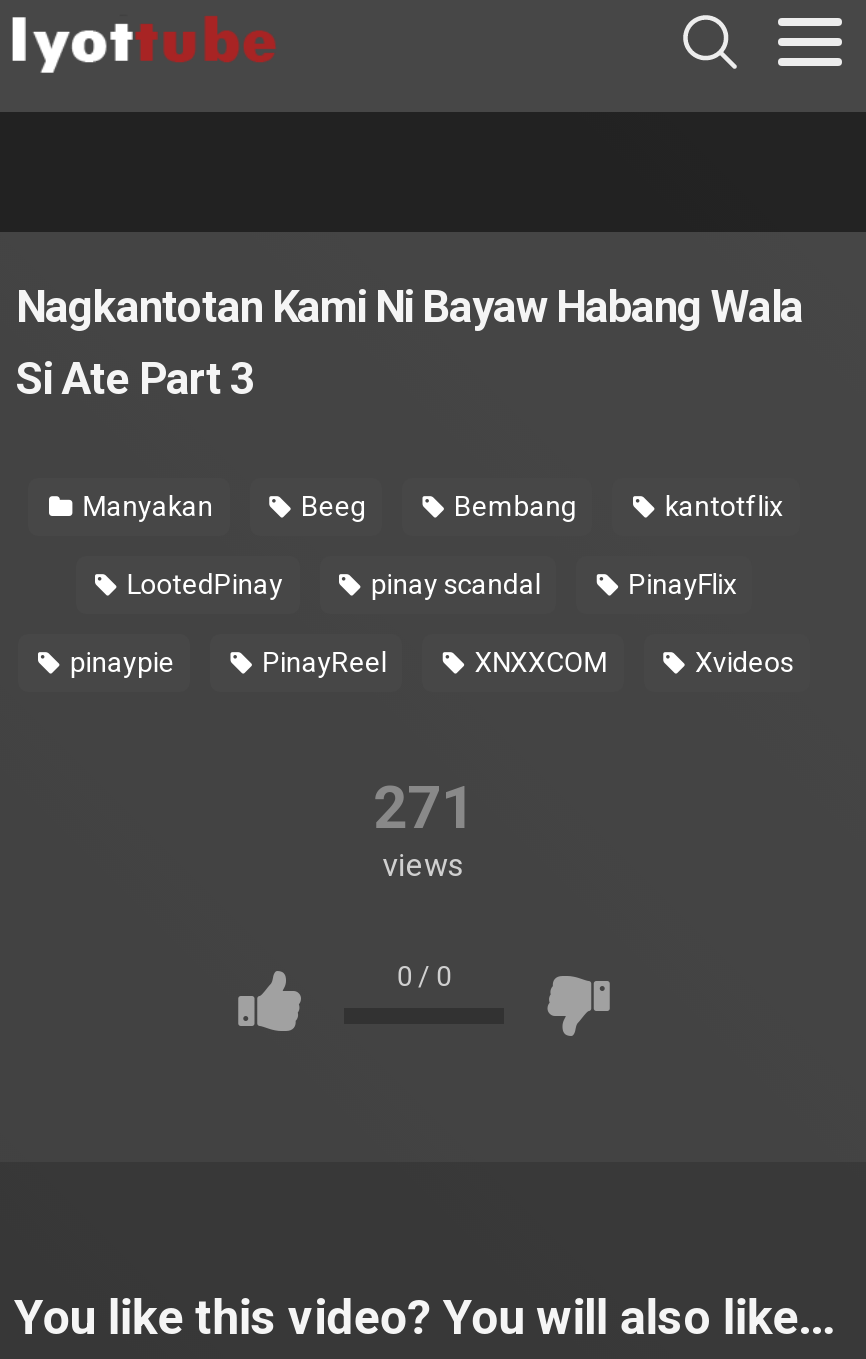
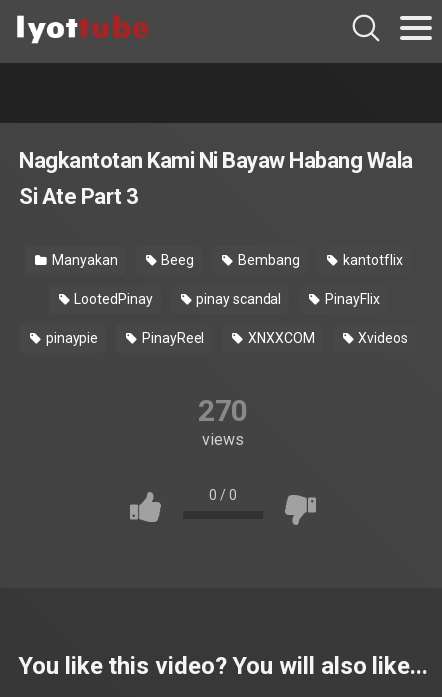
[373,772,475,842] 271 -> [198,393,248,428] 270

